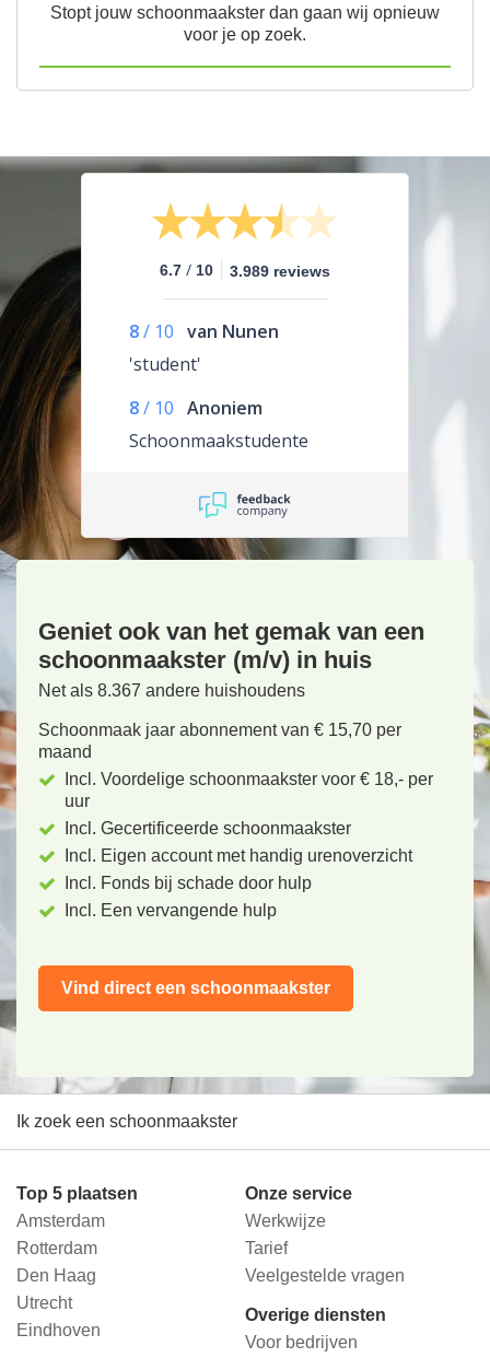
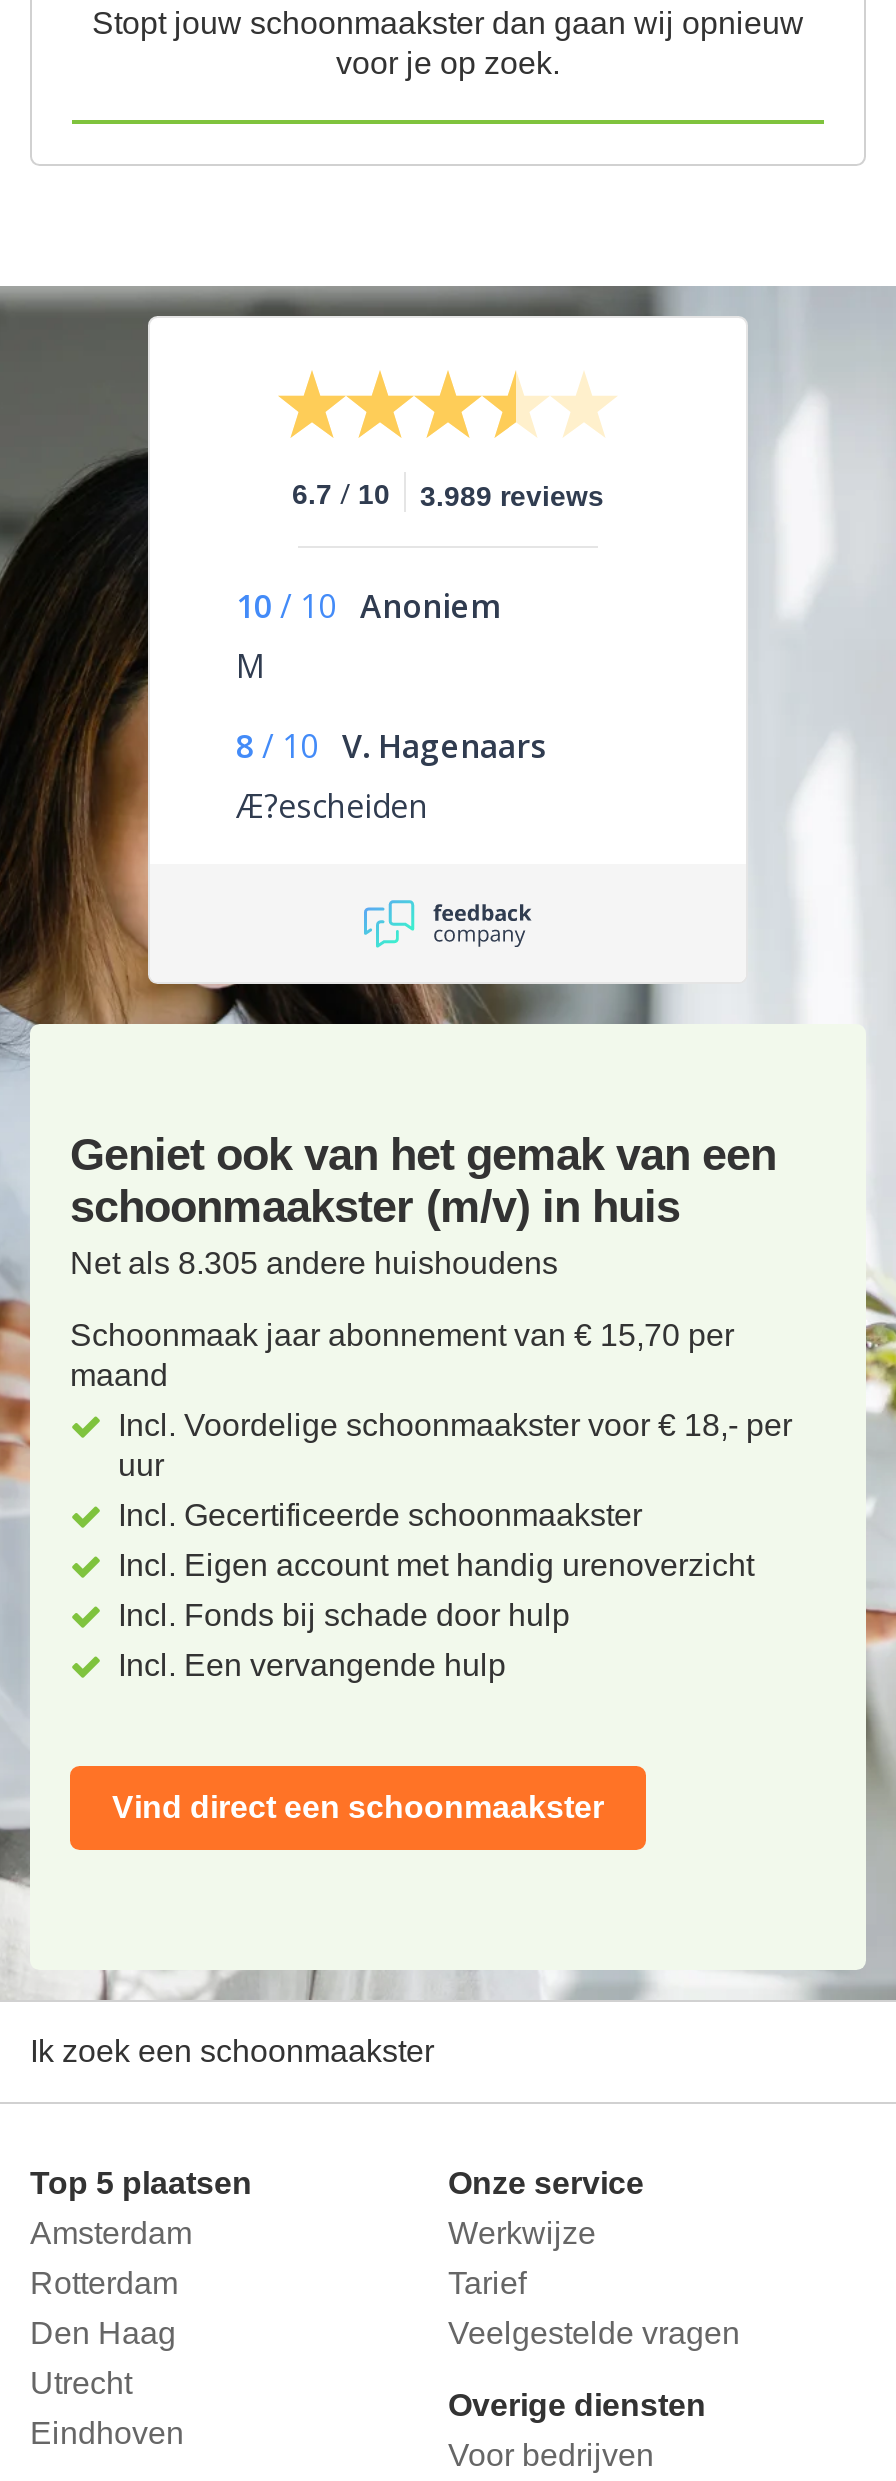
[129,320,279,377] 8 / 10 van Nunen | 'student' -> [236,585,498,689] 10 / 10 Anoniem | M
[129,396,308,453] 8 / 10 Anoniem | Schoonmaakstudente -> [236,725,546,829] 8 / 10 V. Hagenaars | Æ?escheiden
[38,682,305,700] Net als 8.367 andere huishoudens -> [70,1247,558,1281] Net als 8.305 andere huishoudens

